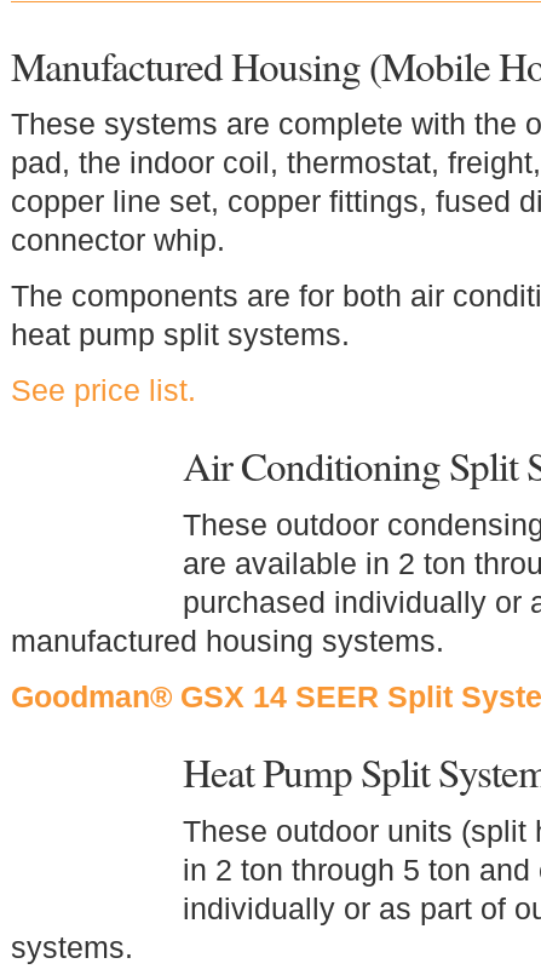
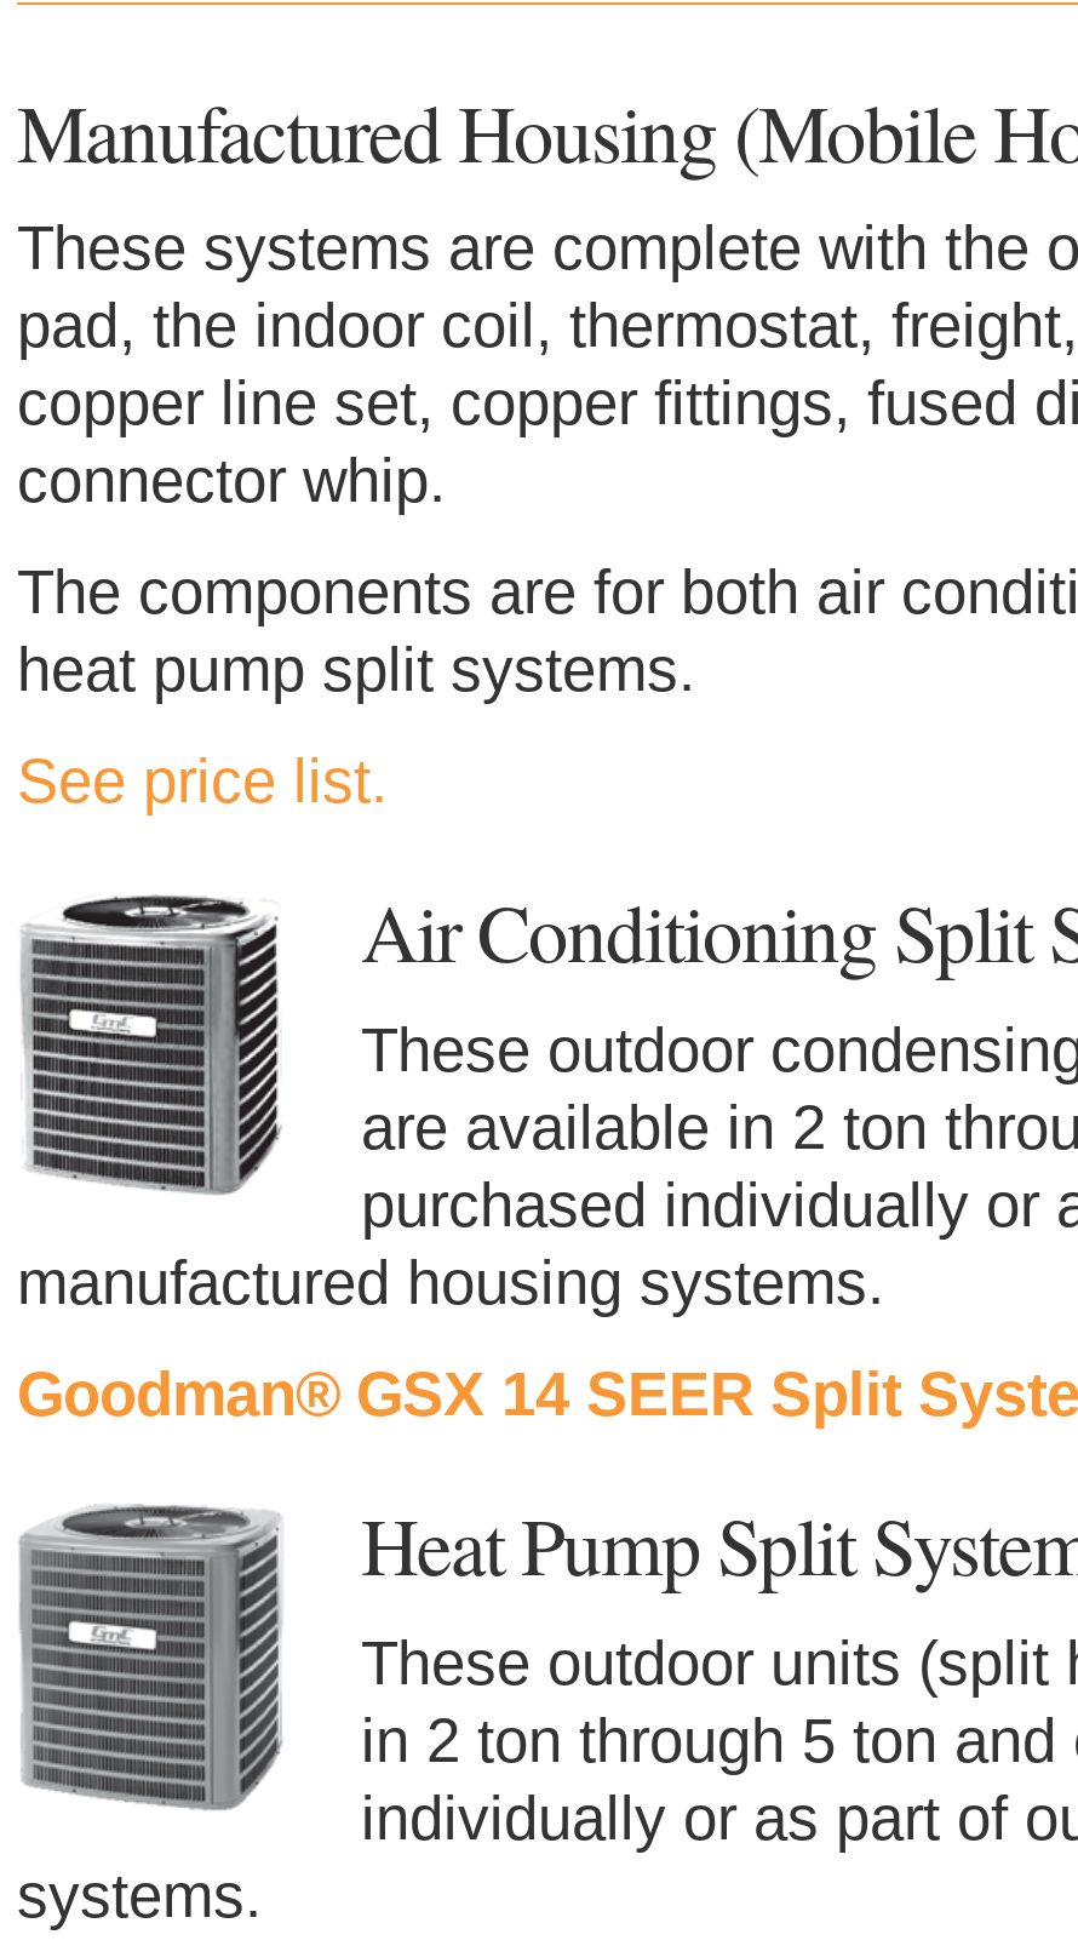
none -> [19,892,281,1197] [image]
none -> [17,1503,283,1813] [image]

